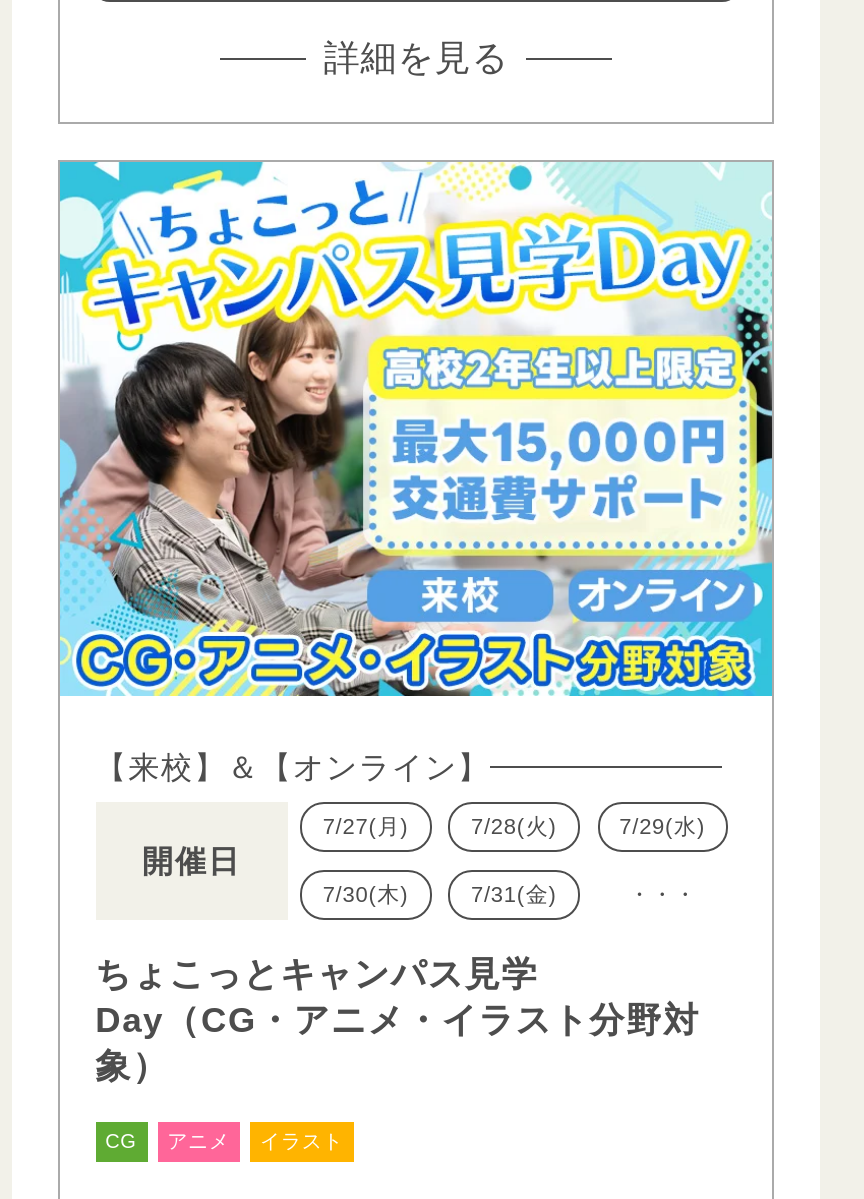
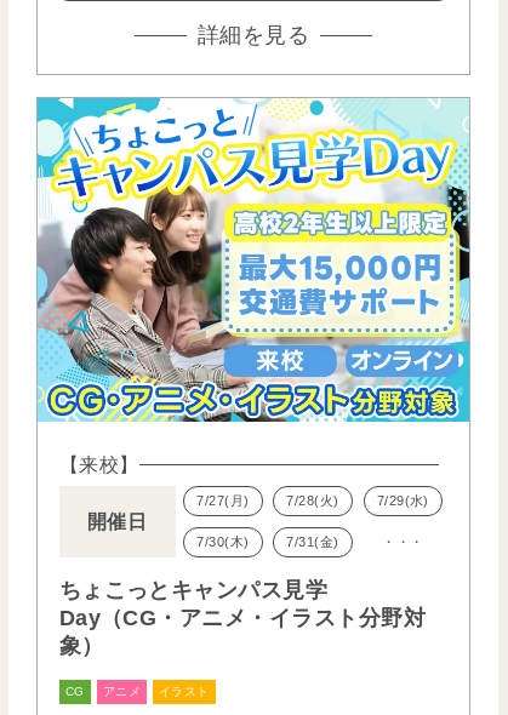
[95,749,491,783] 【来校】＆【オンライン】 -> [59,454,139,475] 【来校】

